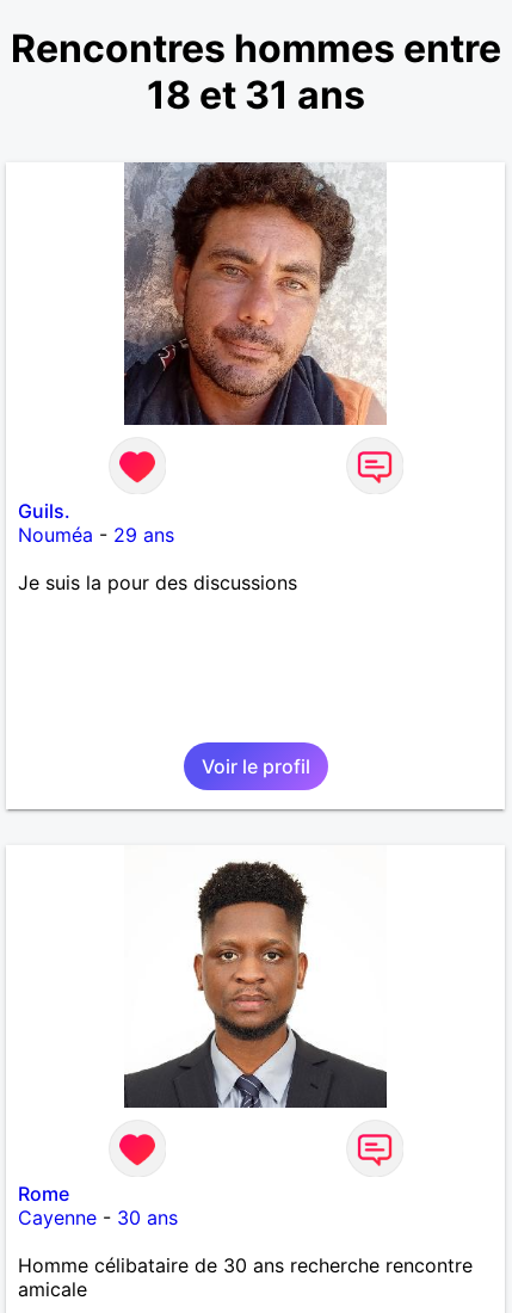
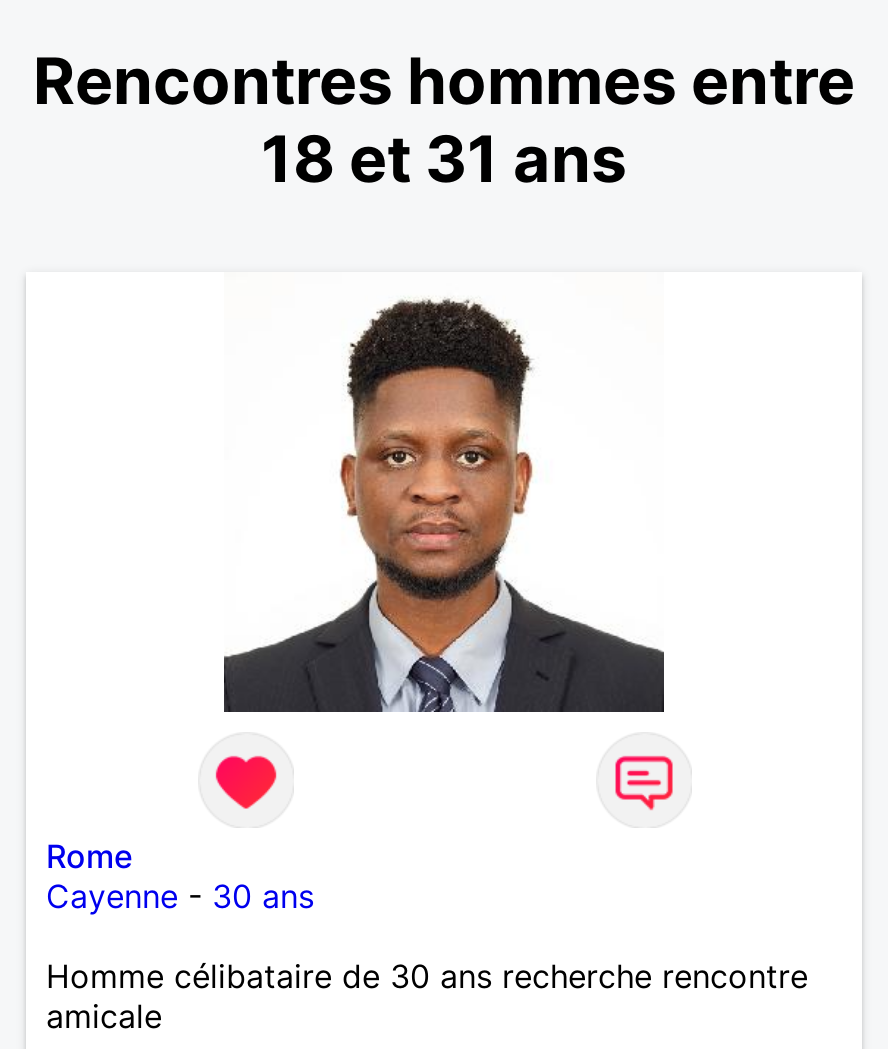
[123,161,387,426] [image] -> none
[18,499,297,594] Guils. | Nouméa - 29 ans | Je suis la pour des discussions -> none
[201,754,310,778] Voir le profil -> none

